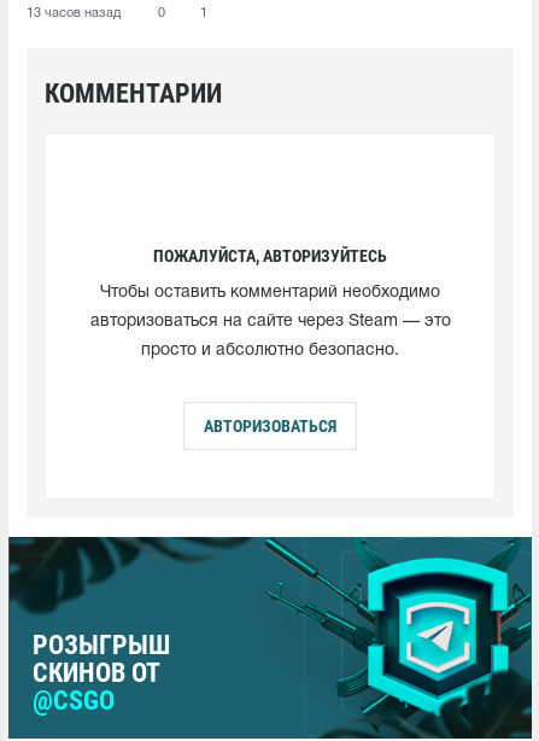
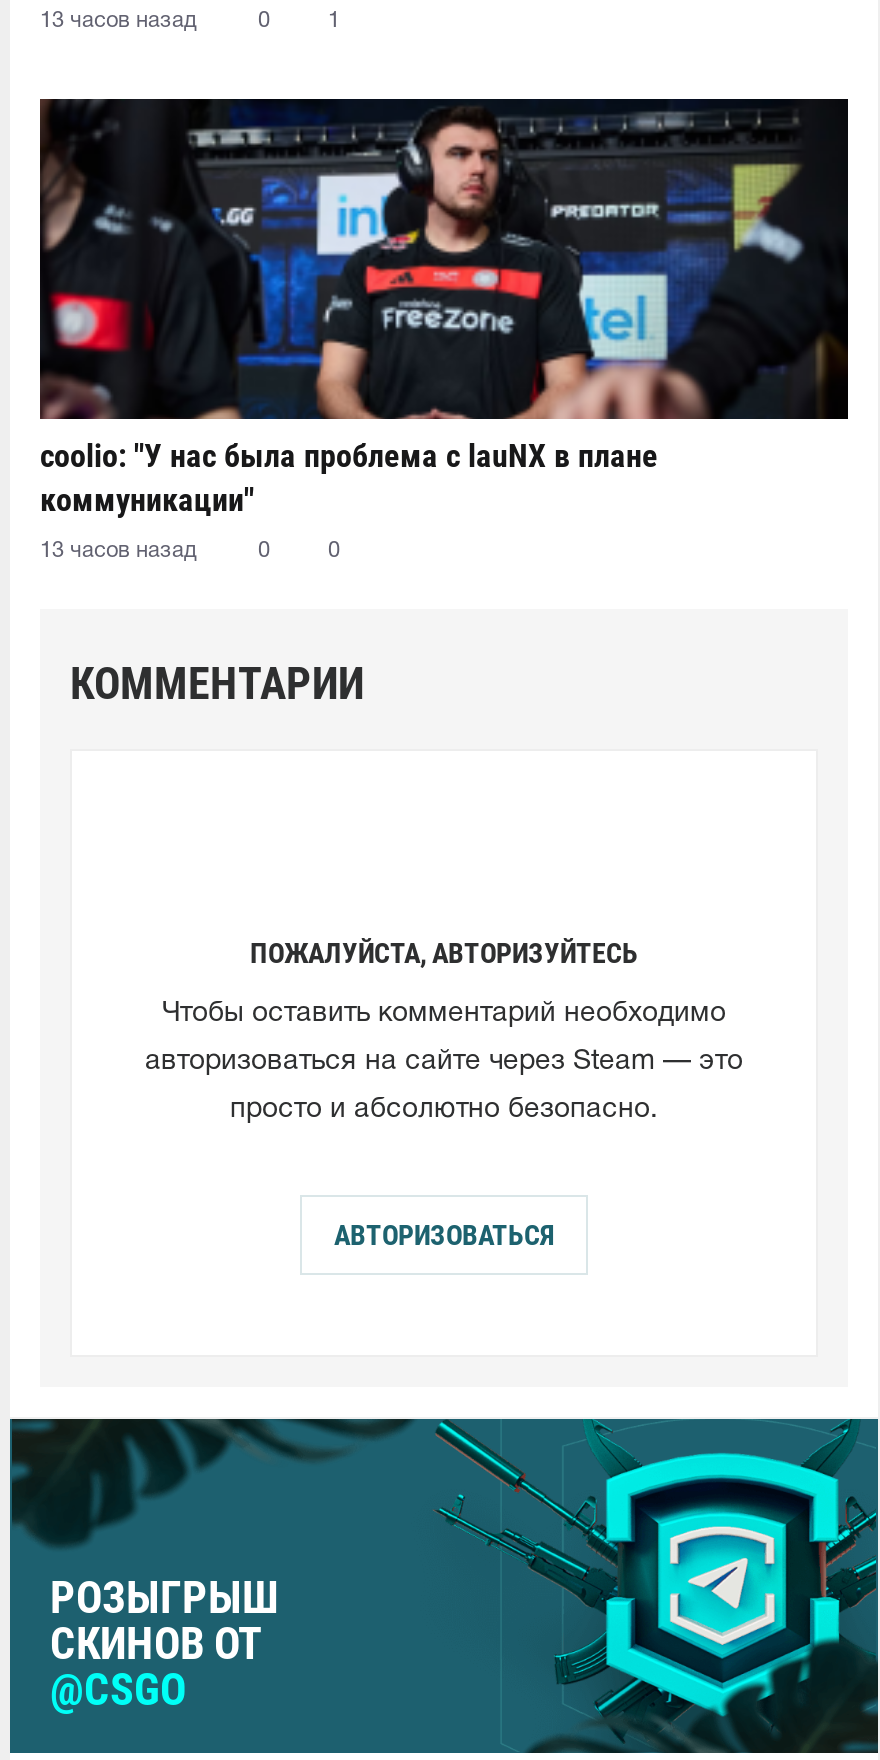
none -> [38,97,850,560] [image] | coolio: "У нас была проблема с lauNX в плане | коммуникации" | 13 часов назад | 0 | 0

